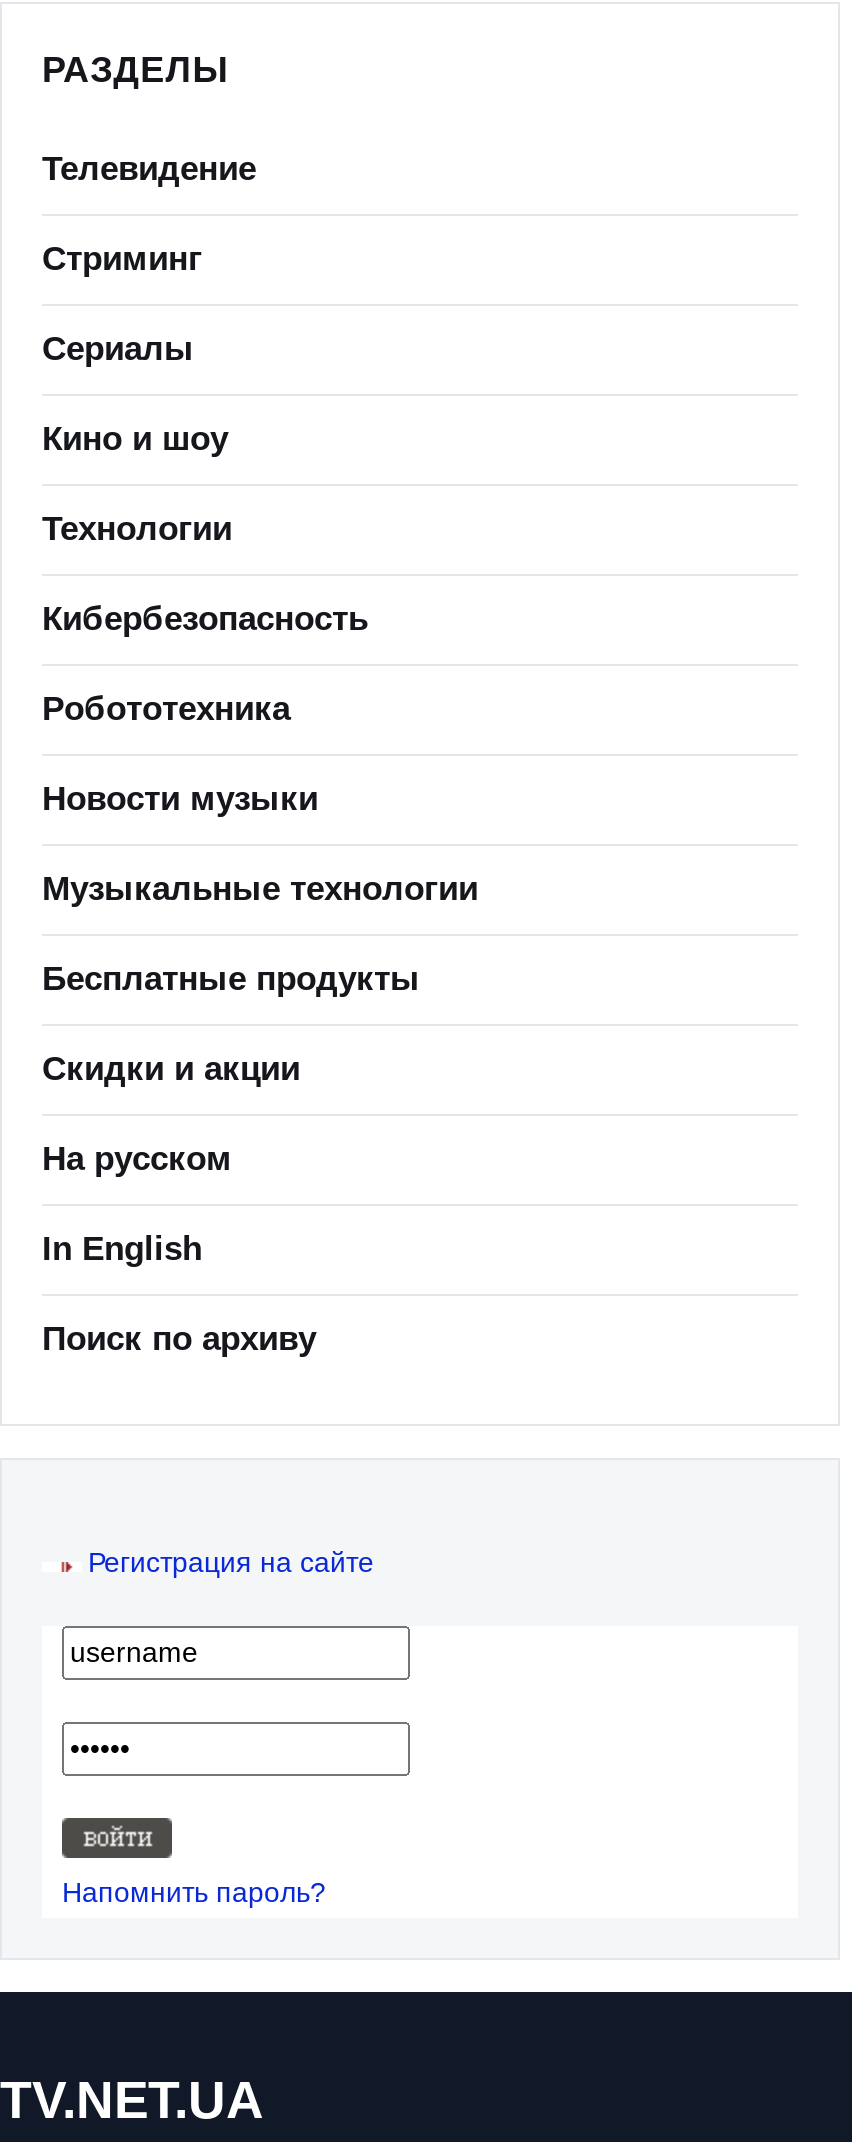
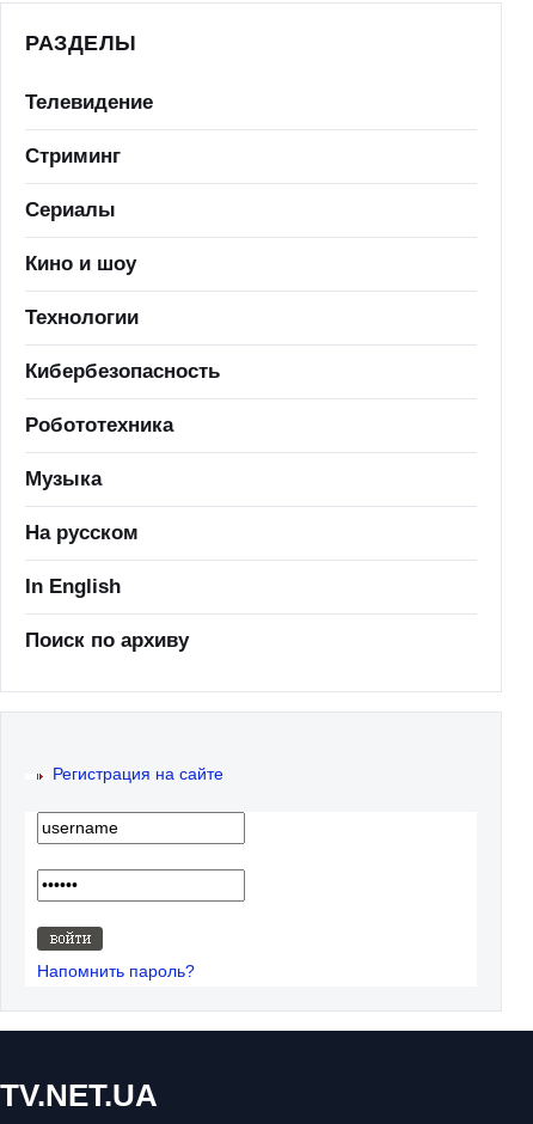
[42,780,478,1088] Новости музыки | Музыкальные технологии | Бесплатные продукты | Скидки и акции -> [25,468,102,490] Музыка

